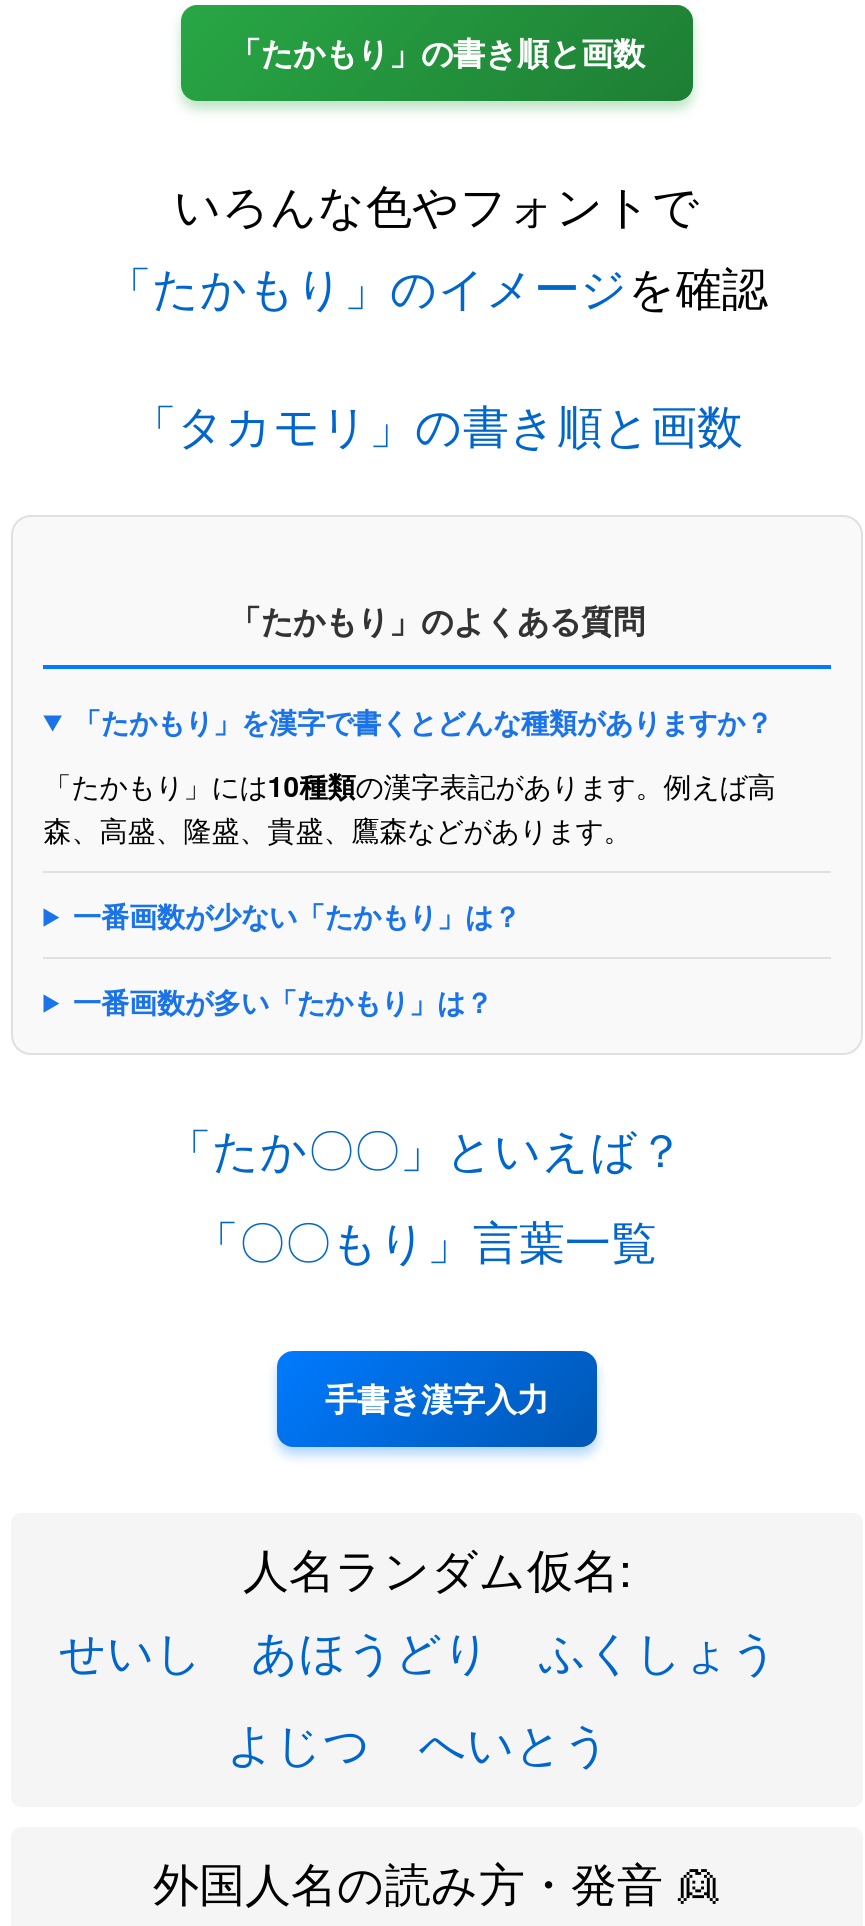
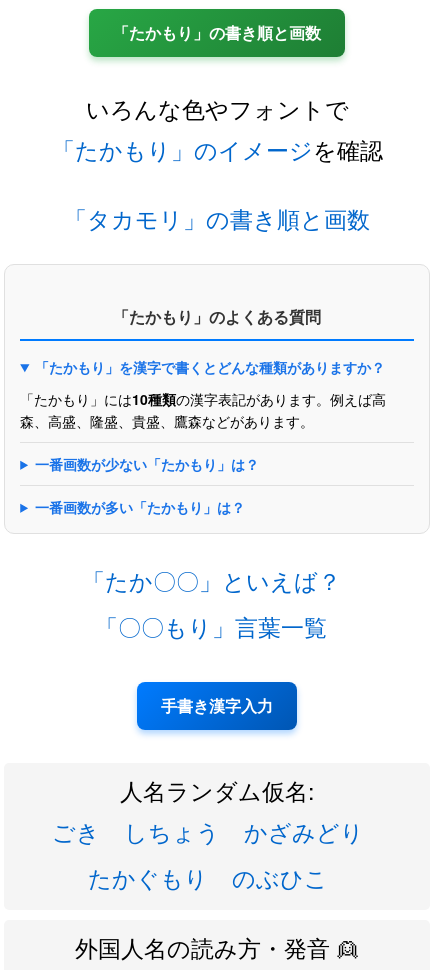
[59,1616,779,1776] せいし | あほうどり | ふくしょう | よじつ | へいとう -> [52,814,364,894] ごき | しちょう | かざみどり | たかぐもり | のぶひこ

